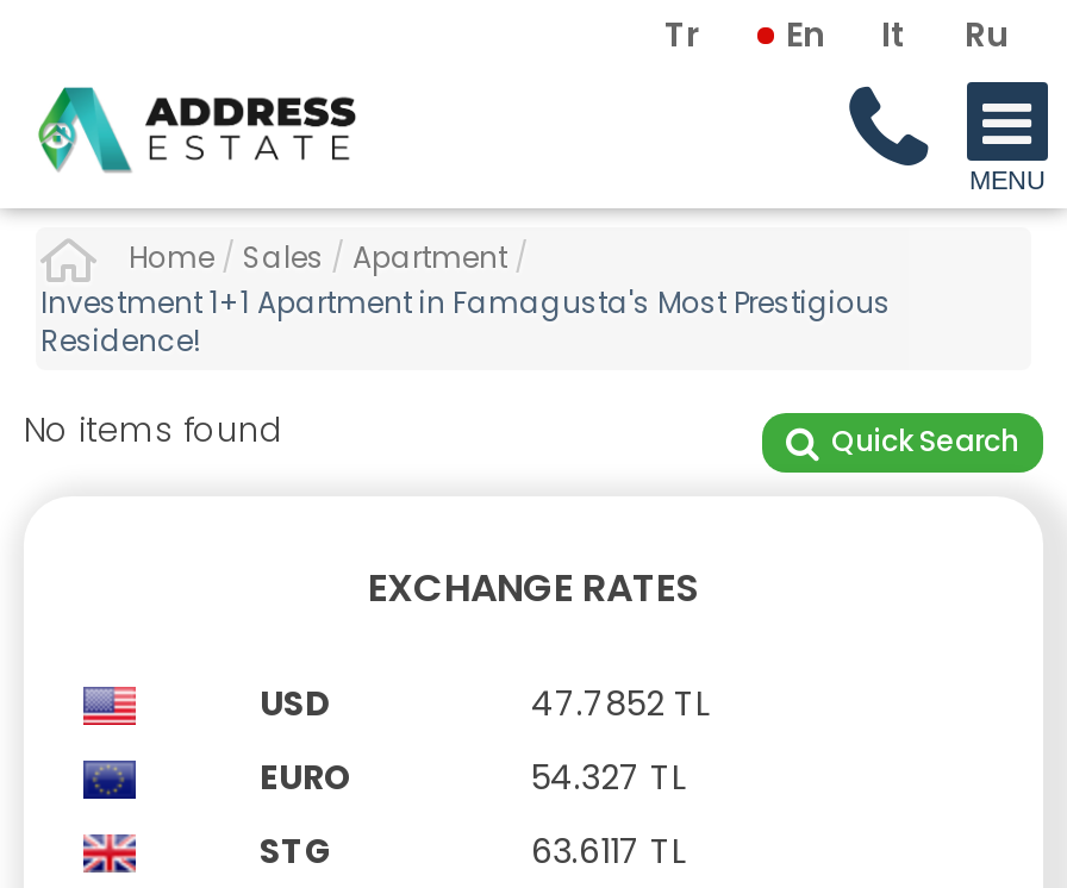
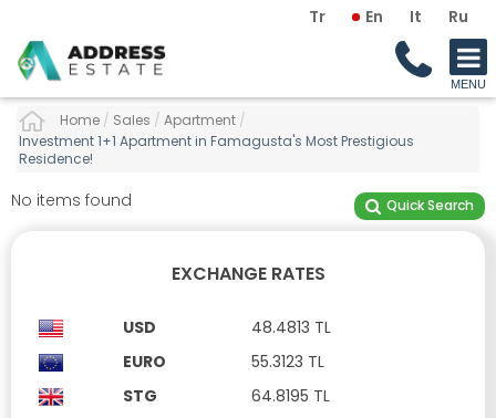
[531,680,710,728] 47.7852 TL -> [251,316,331,339] 48.4813 TL
[531,754,686,802] 54.327 TL -> [251,351,324,373] 55.3123 TL
[531,828,686,875] 63.6117 TL -> [251,385,330,407] 64.8195 TL

